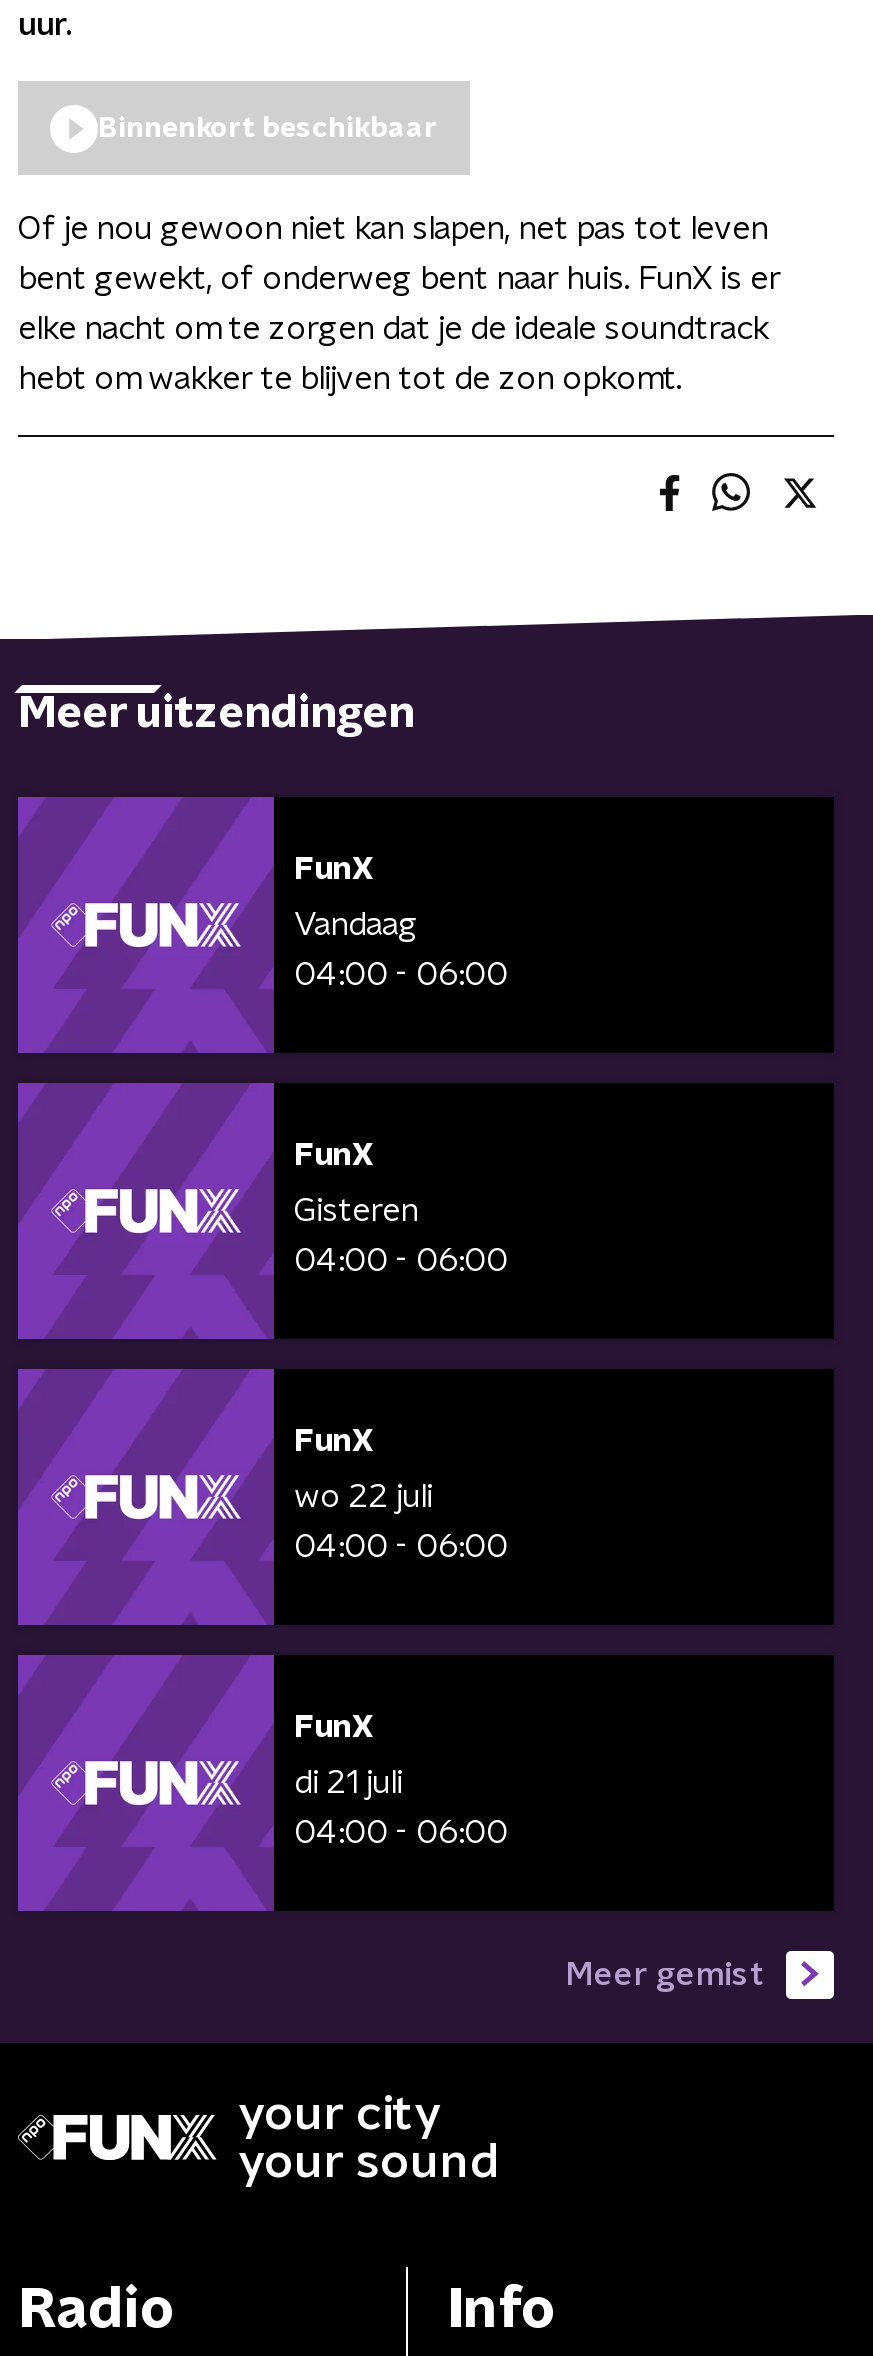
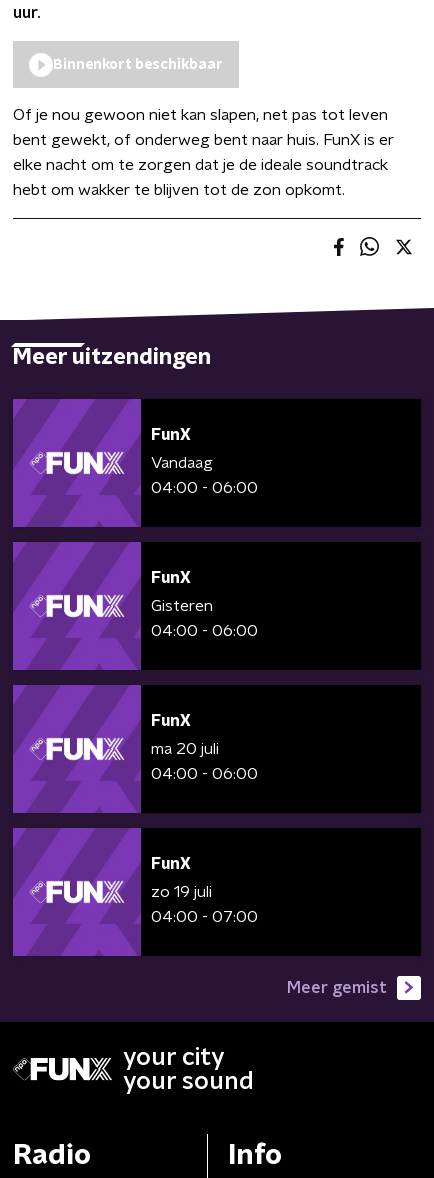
[294,1481,432,1513] wo 22 juli -> [151,741,219,757] ma 20 juli
[294,1767,402,1799] di 21 juli -> [151,884,212,900] zo 19 juli
[294,1817,508,1849] 04:00 - 06:00 -> [151,909,258,925] 04:00 - 07:00

